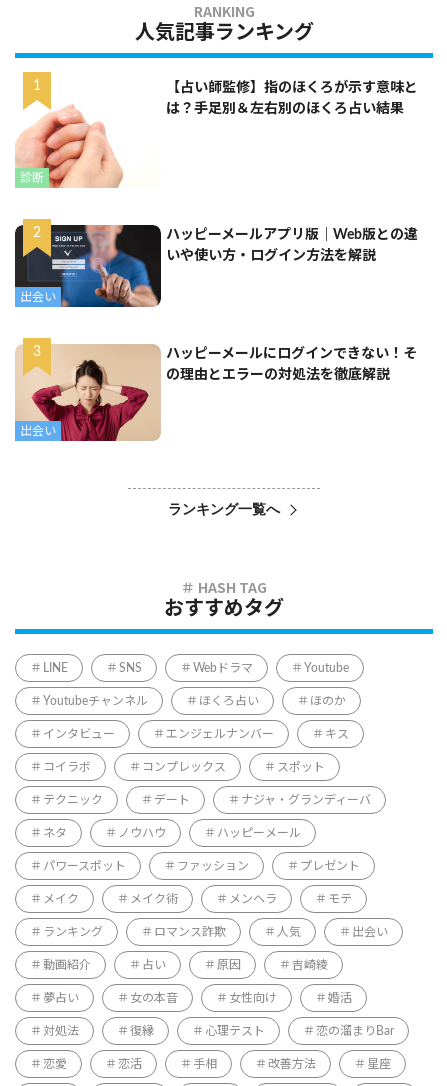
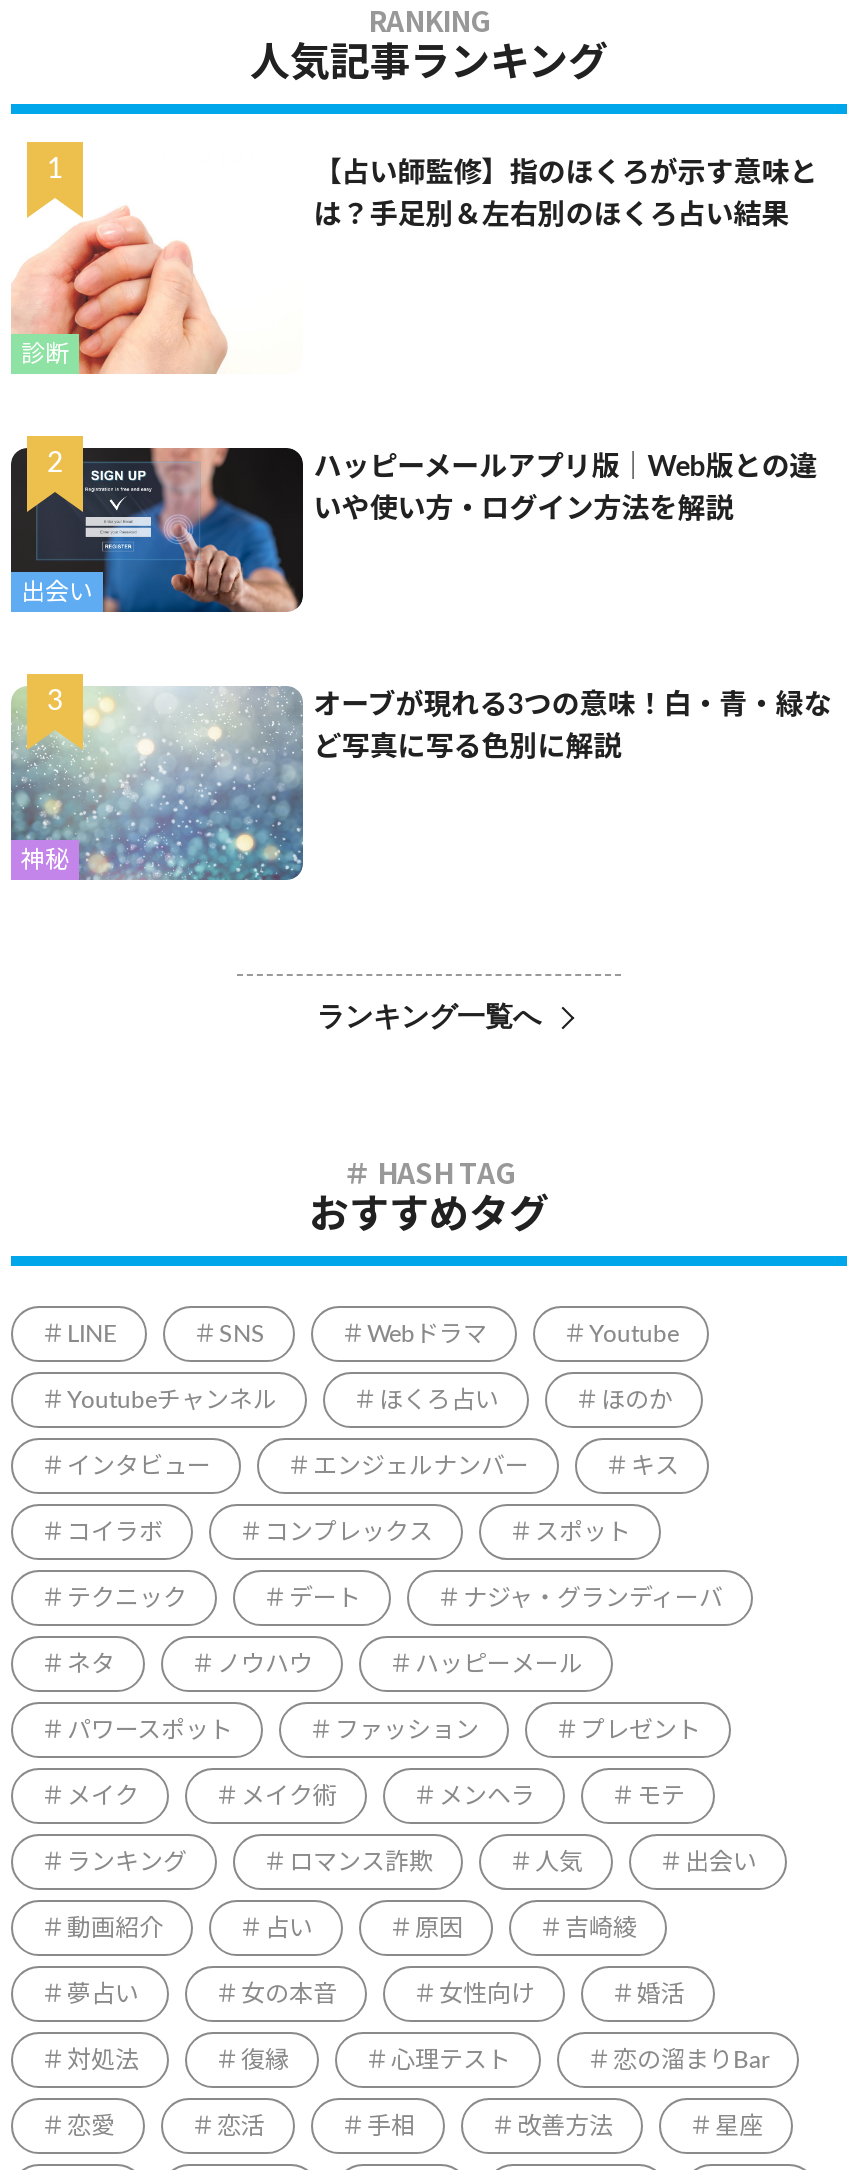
[15,344,161,442] [image] | 出会い -> [9,686,305,882] [image] | 神秘
[166,347,417,361] ハッピーメールにログインできない！そ -> [314,691,832,719] オーブが現れる3つの意味！白・青・緑な
[166,368,390,382] の理由とエラーの対処法を徹底解説 -> [314,733,622,761] ど写真に写る色別に解説

